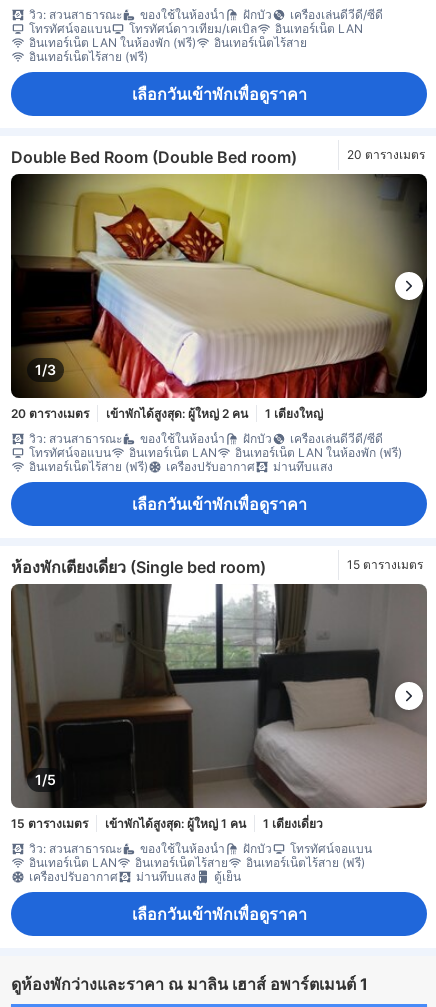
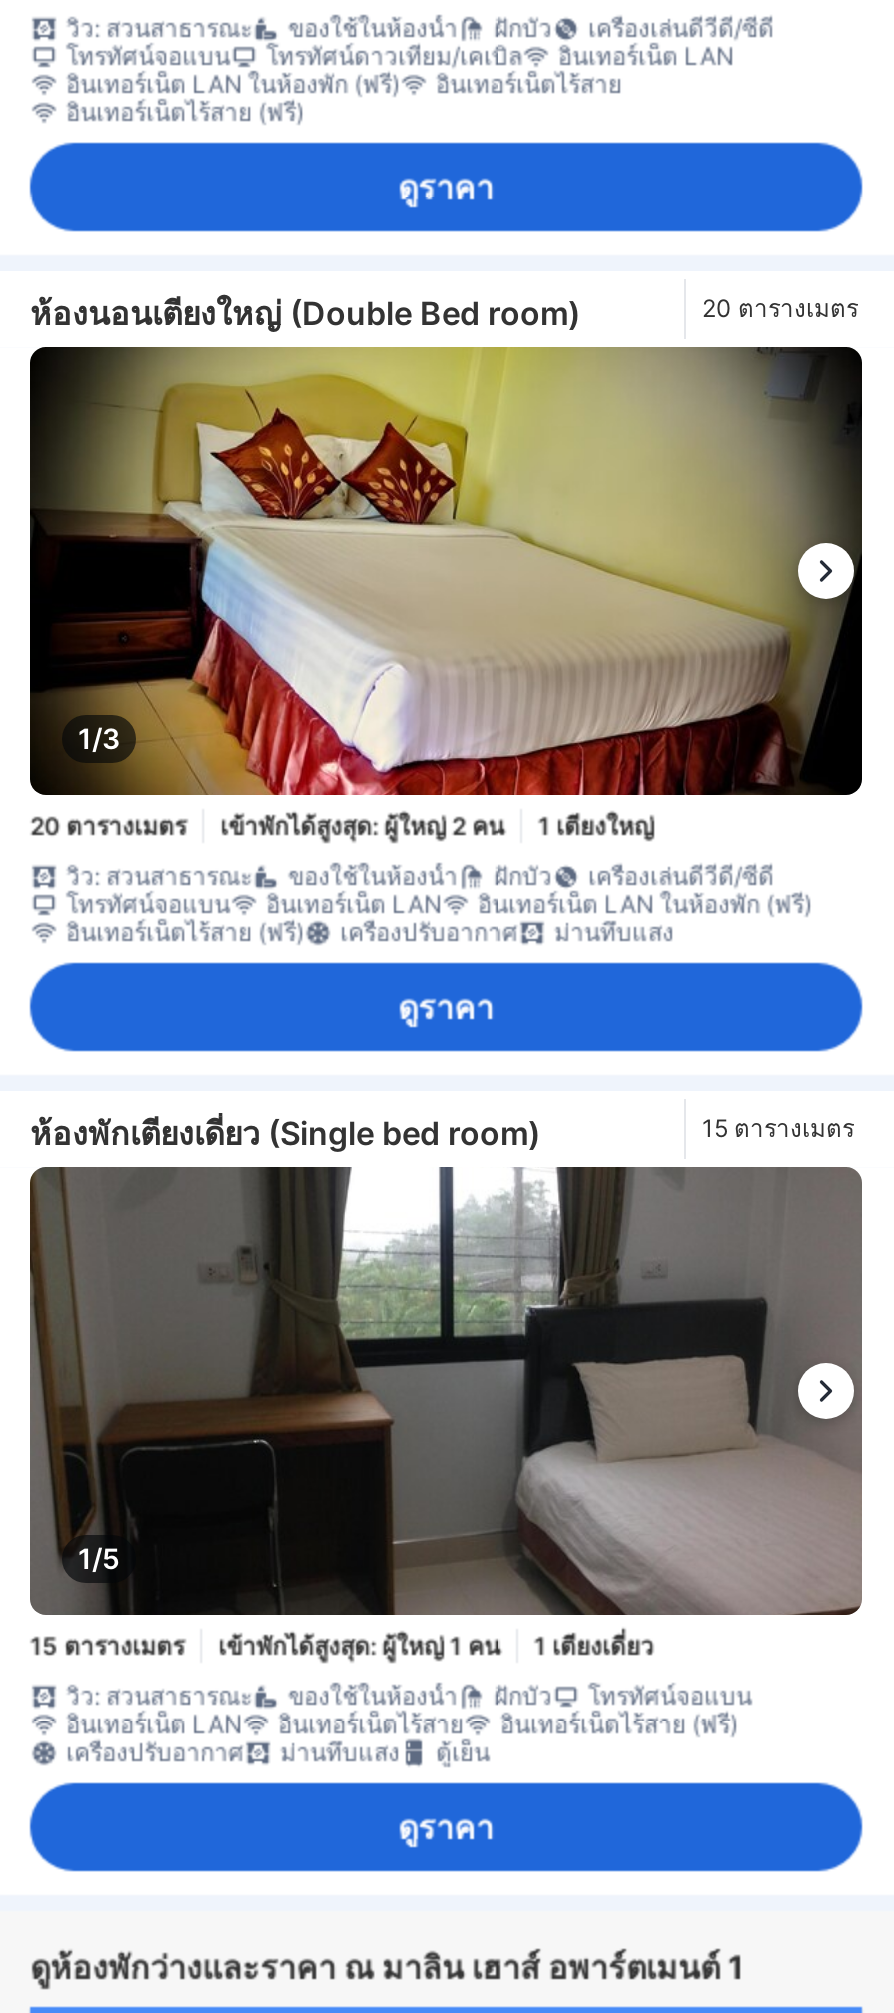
[131,84,306,104] เลือกวันเข้าพักเพื่อดูราคา -> [398,167,494,207] ดูราคา
[11,147,297,167] Double Bed Room (Double Bed room) -> [30,293,580,333] ห้องนอนเตียงใหญ่ (Double Bed room)
[131,494,306,514] เลือกวันเข้าพักเพื่อดูราคา -> [398,987,494,1027] ดูราคา
[131,904,306,924] เลือกวันเข้าพักเพื่อดูราคา -> [398,1807,494,1847] ดูราคา

